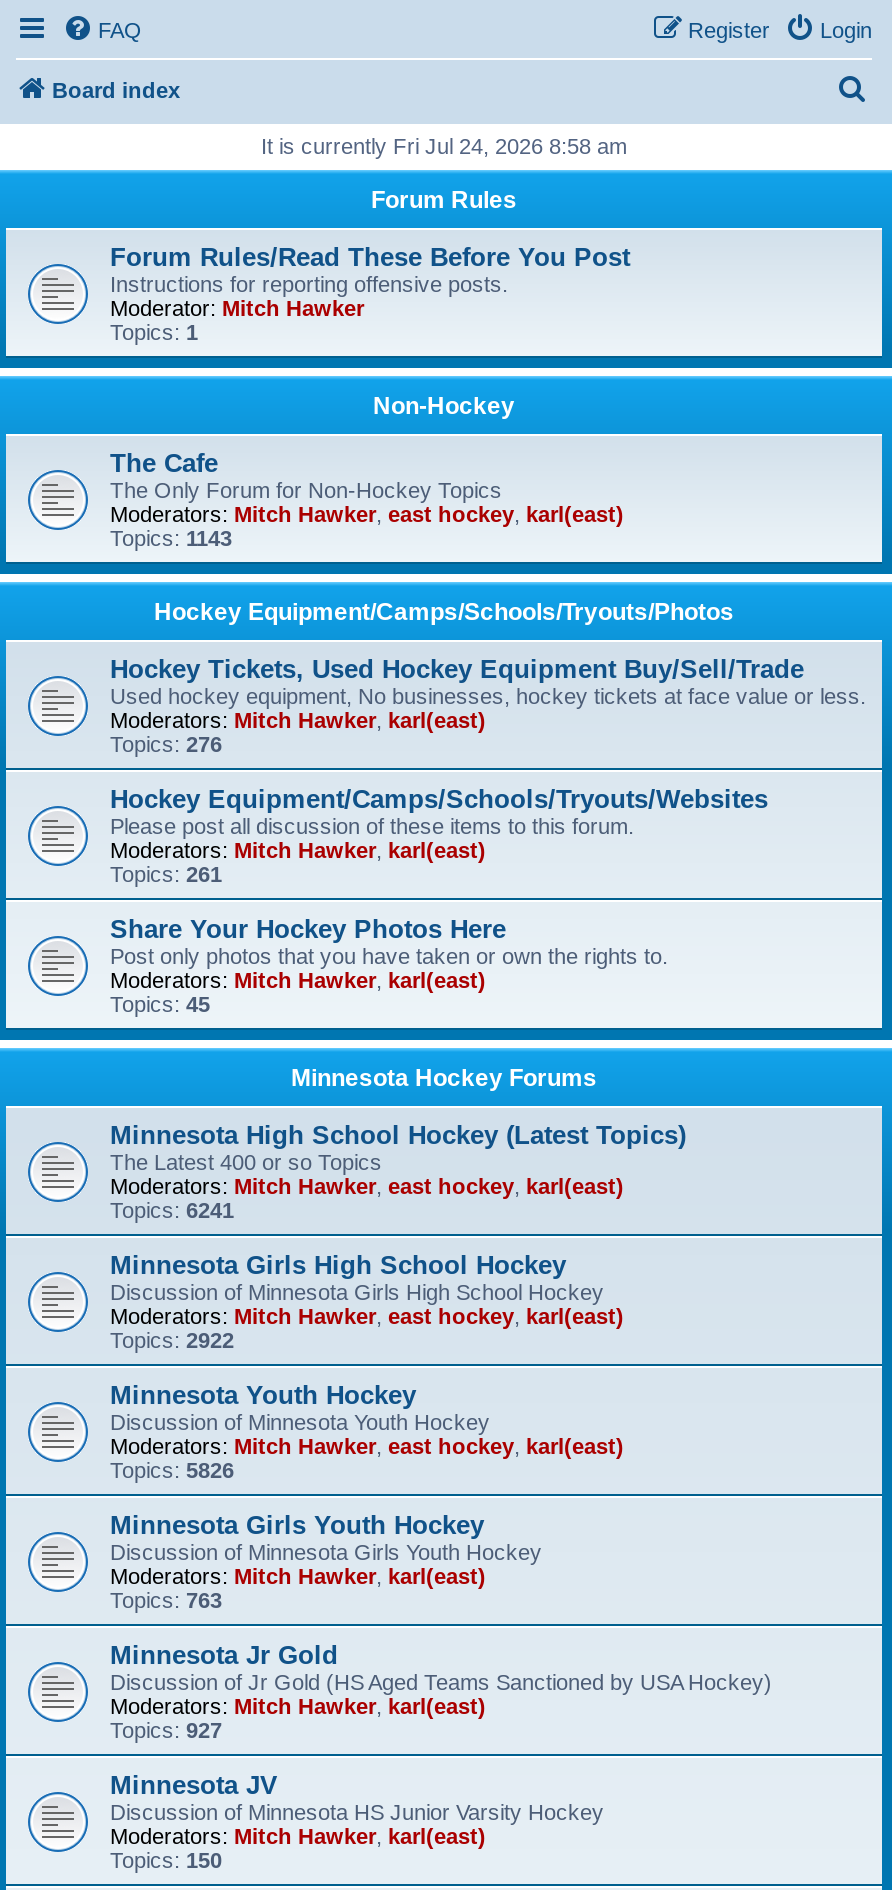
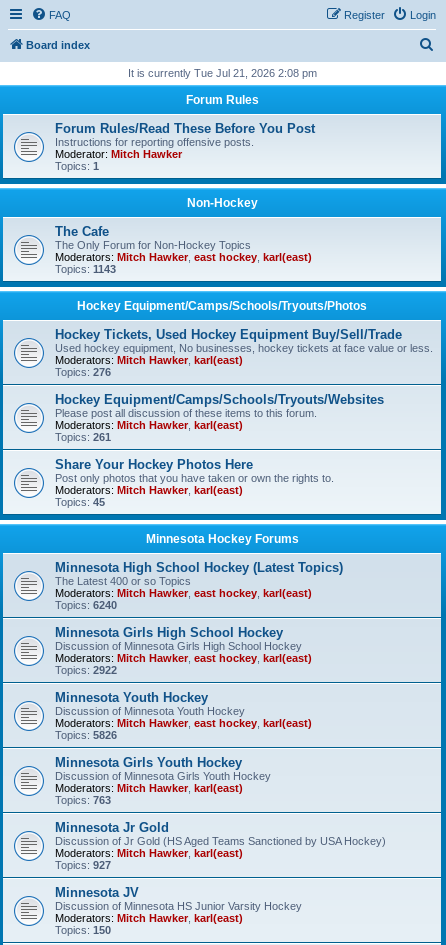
[261,134,627,158] It is currently Fri Jul 24, 2026 8:58 am -> [127,67,316,79] It is currently Tue Jul 21, 2026 2:08 pm
[110,1198,234,1222] Topics: 6241 -> [55,599,117,611] Topics: 6240

